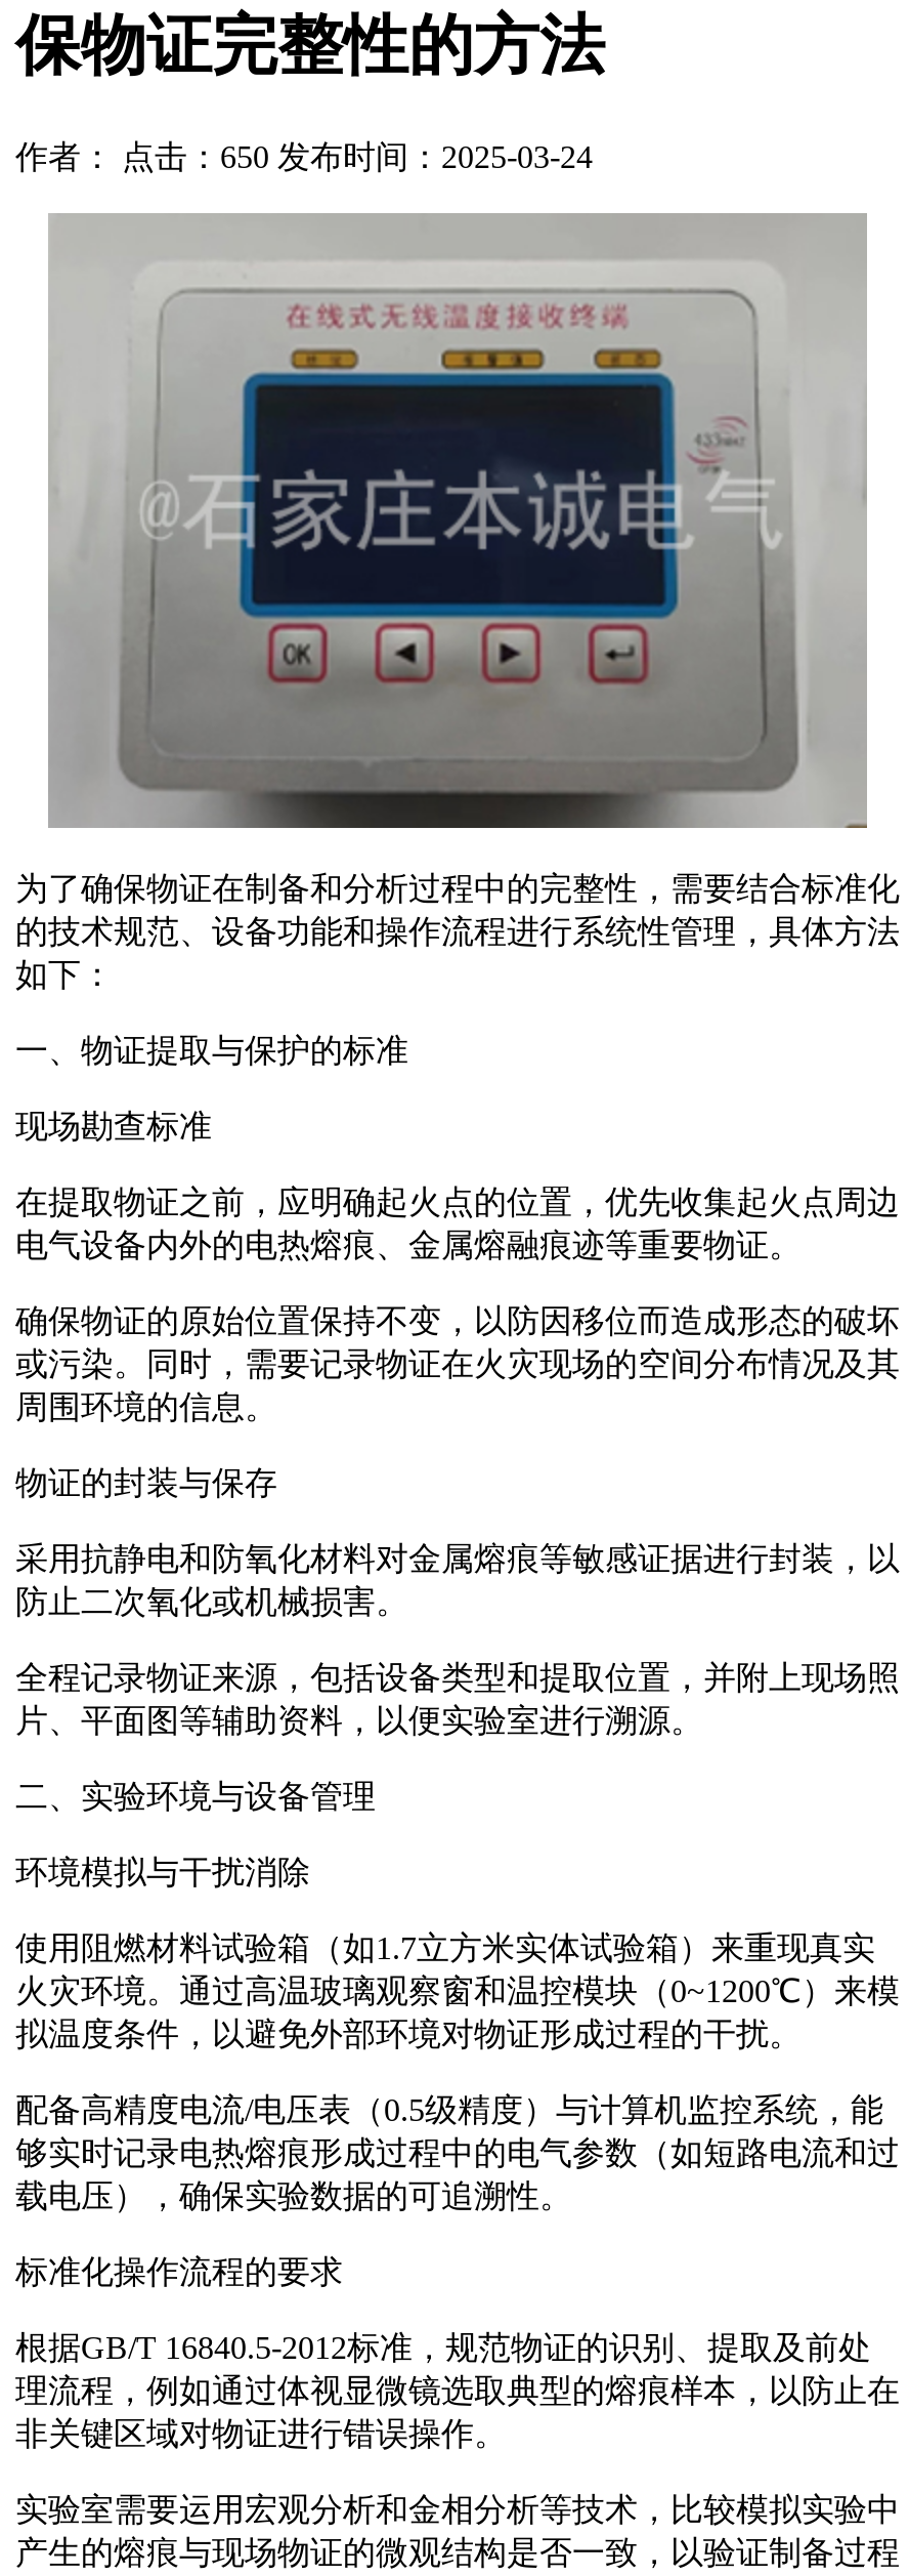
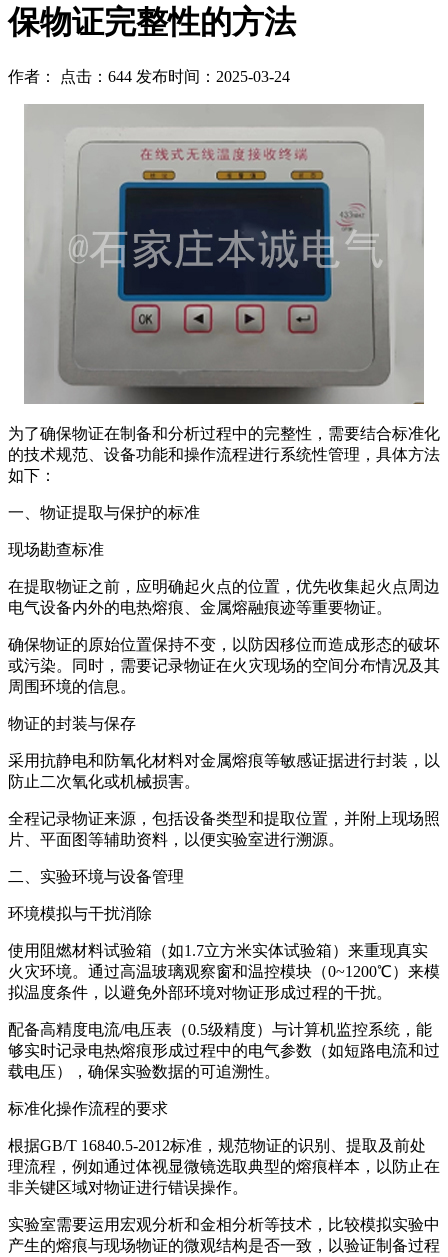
[15,139,593,174] 作者： 点击：650 发布时间：2025-03-24 -> [8,68,290,85] 作者： 点击：644 发布时间：2025-03-24

